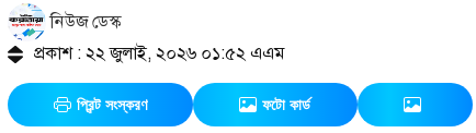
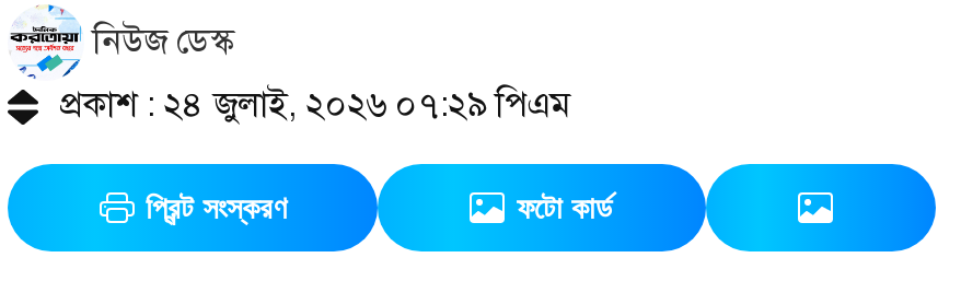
[34,42,284,64] প্রকাশ : ২২ জুলাই, ২০২৬ ০১:৫২ এএম -> [60,81,570,127] প্রকাশ : ২৪ জুলাই, ২০২৬ ০৭:২৯ পিএম

